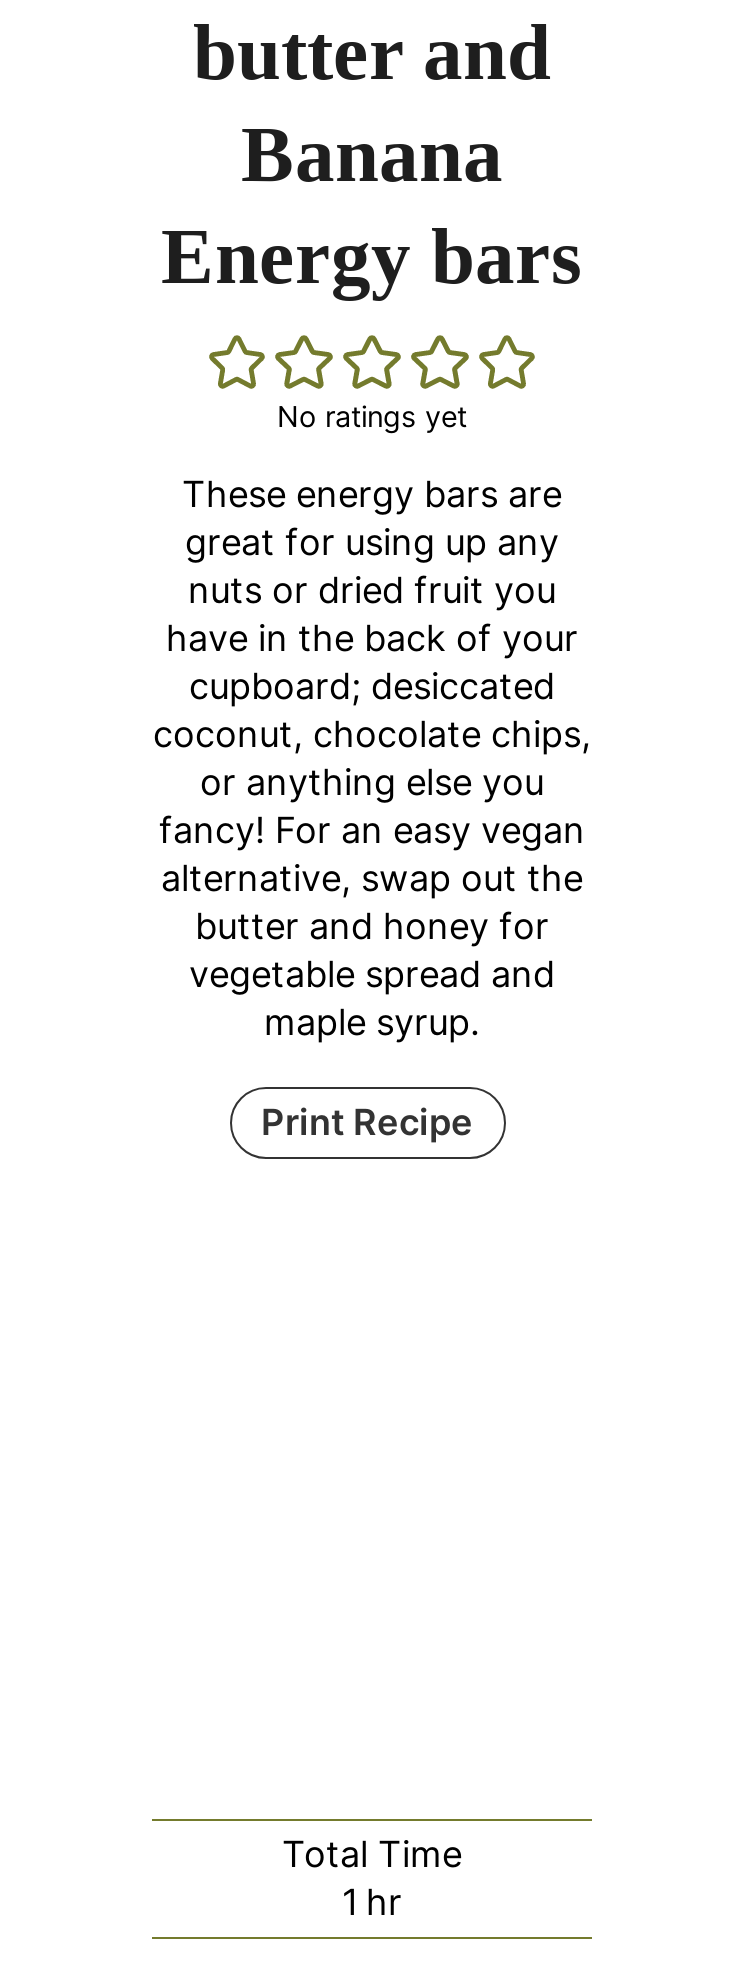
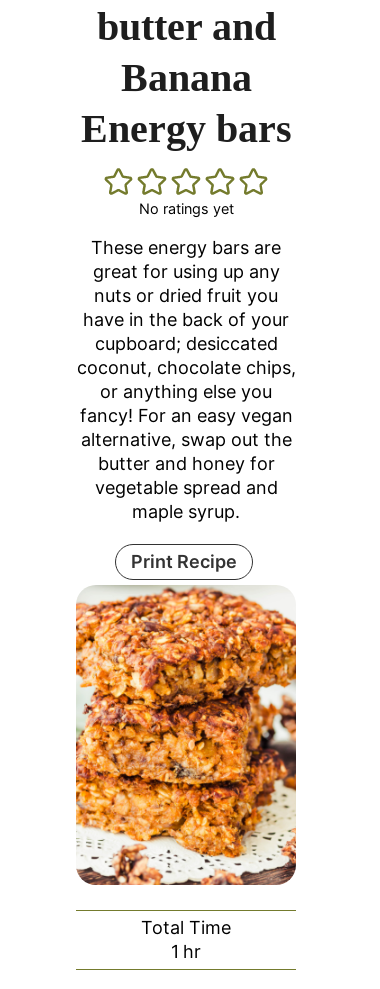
none -> [75,585,297,886] [image]

